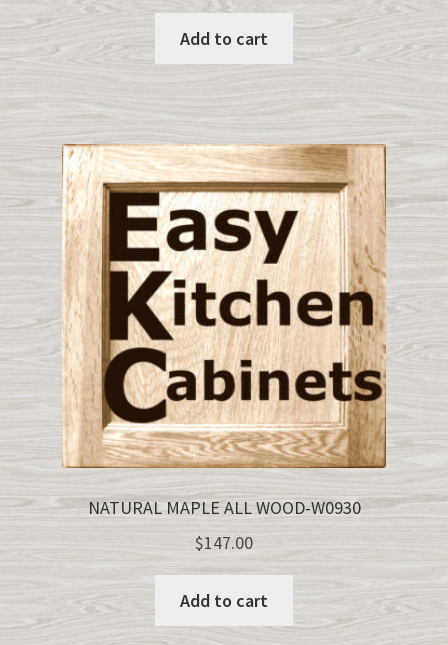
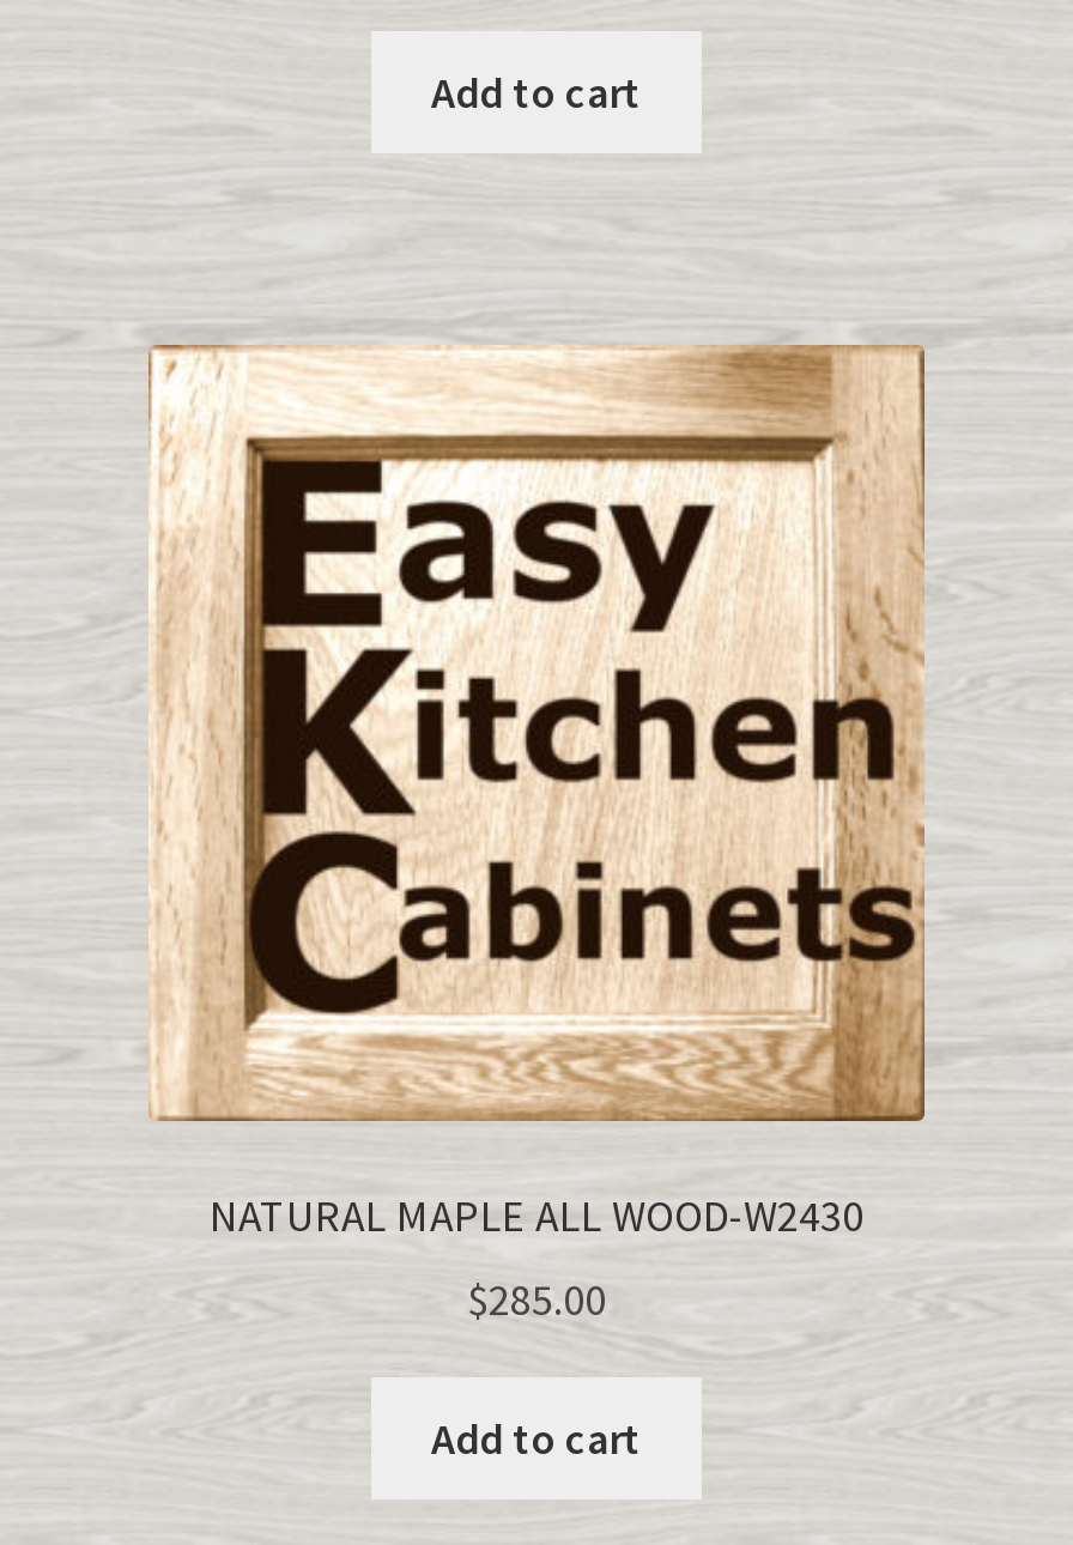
[87,496,360,519] NATURAL MAPLE ALL WOOD-W0930 -> [210,1189,863,1244] NATURAL MAPLE ALL WOOD-W2430
[195,531,253,554] $147.00 -> [467,1272,606,1328] $285.00

